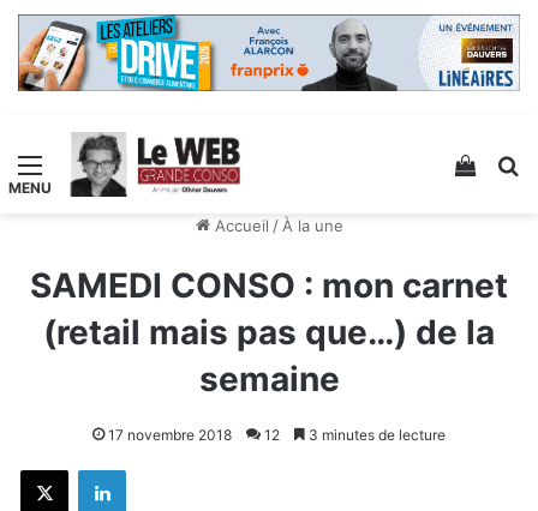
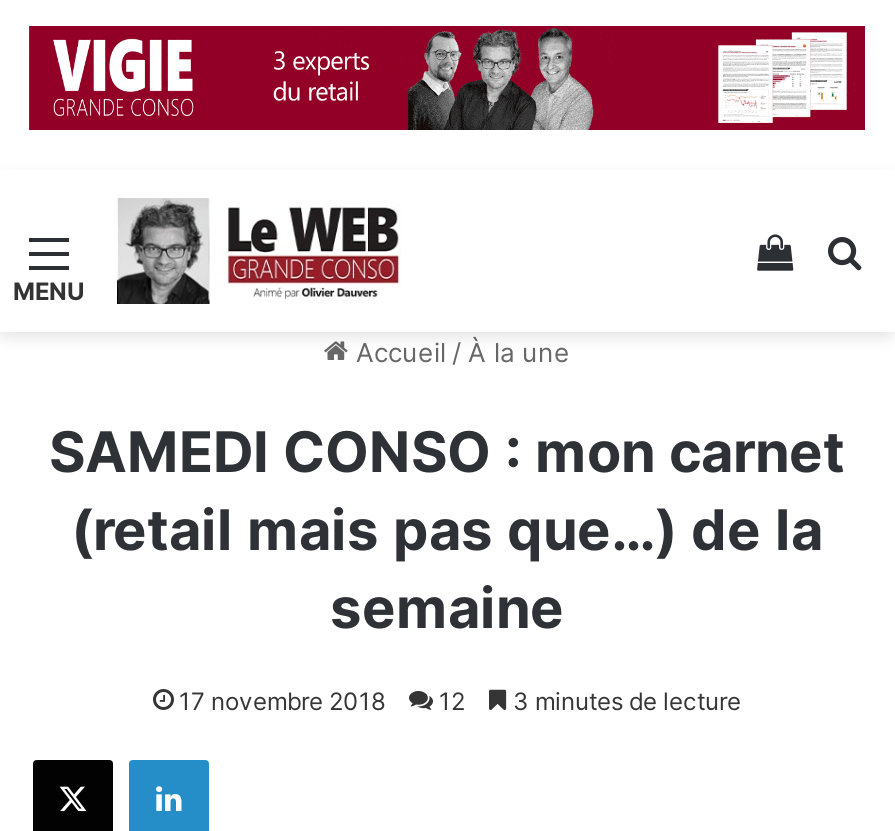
[17,13,520,92] [image] -> [27,24,867,132] [image]

